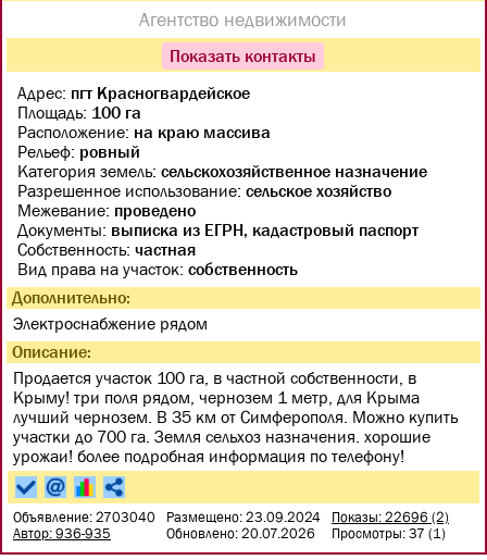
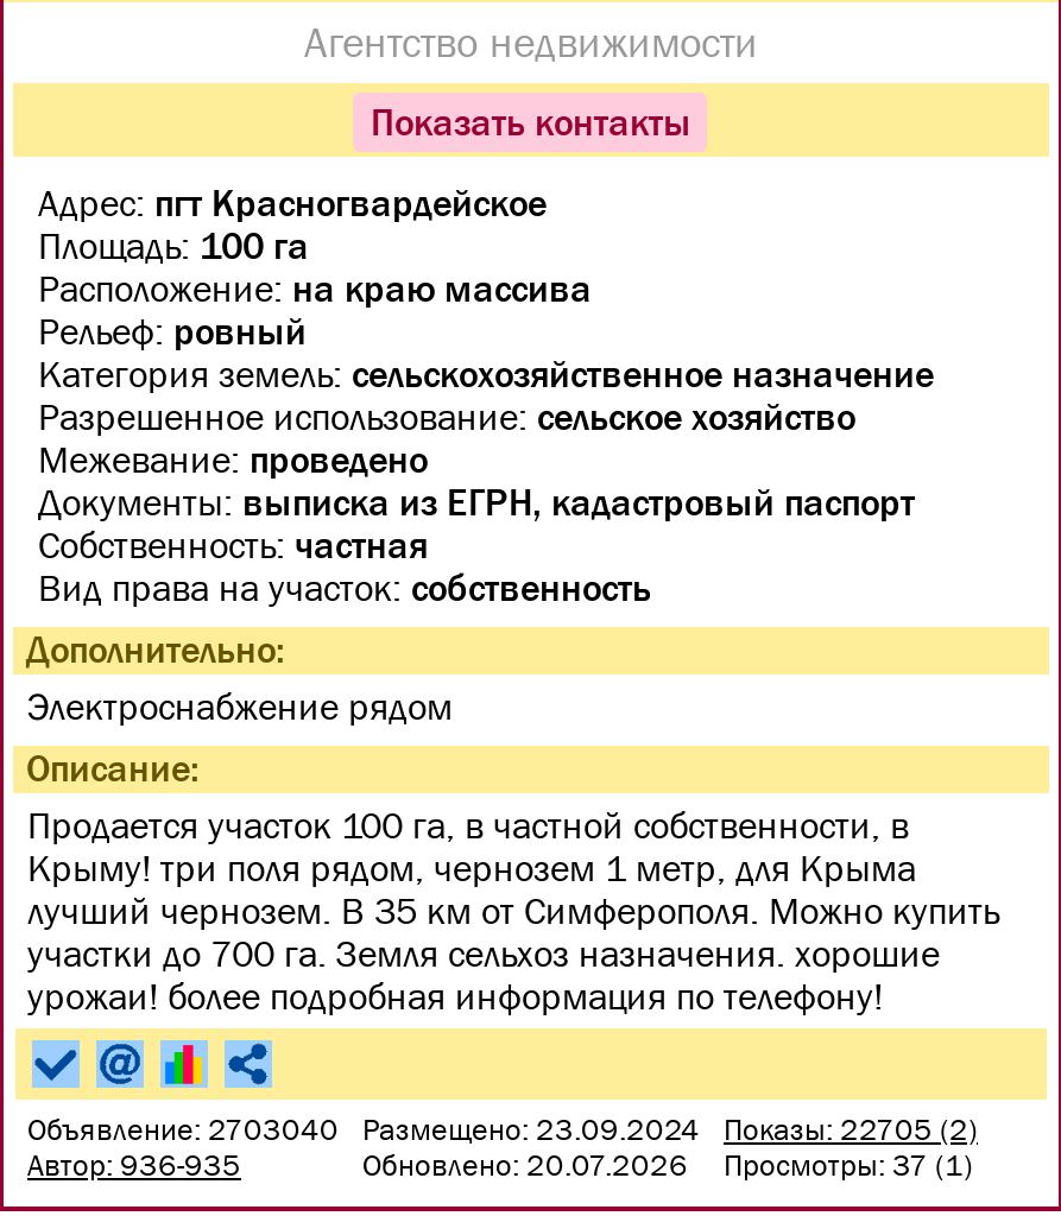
[13,509,449,525] Объявление: 2703040 Размещено: 23.09.2024 Показы: 22696 (2) -> [27,1111,978,1147] Объявление: 2703040 Размещено: 23.09.2024 Показы: 22705 (2)

